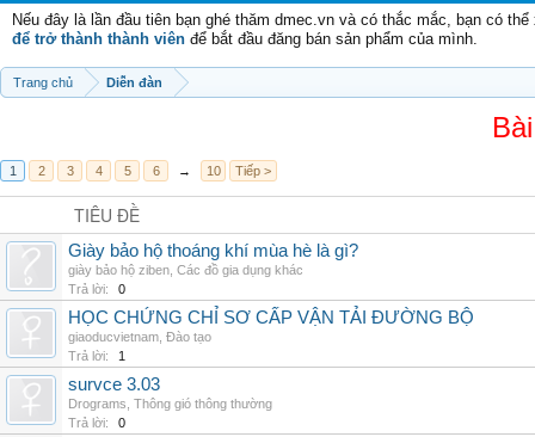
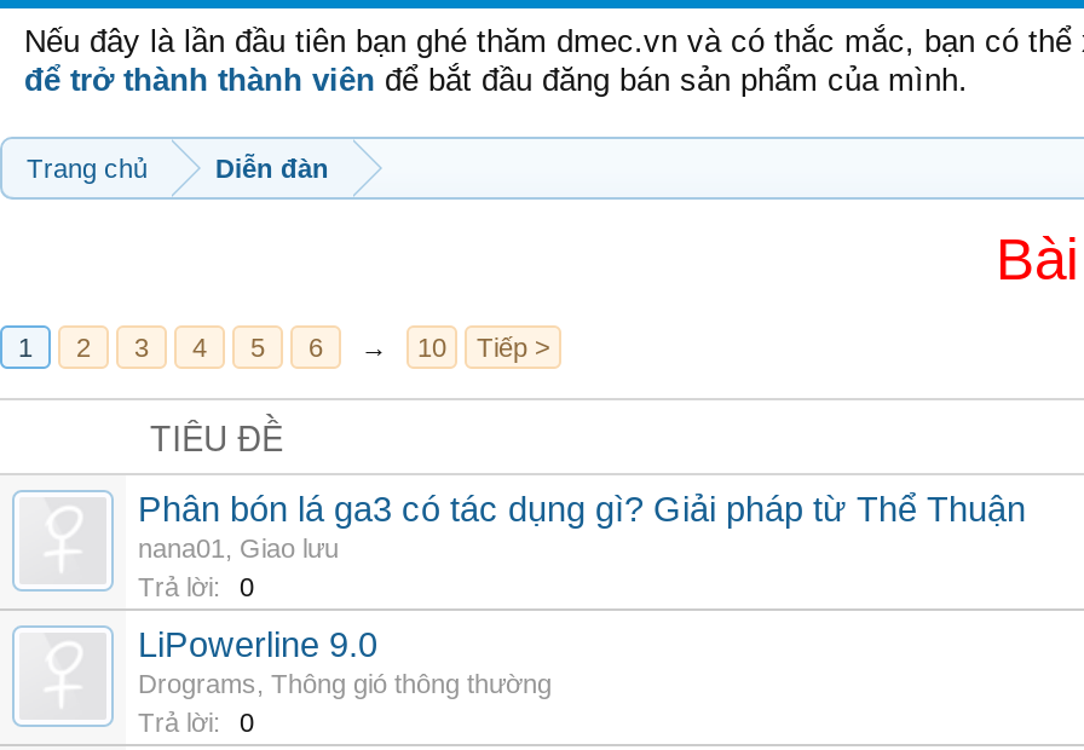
[68,241,358,277] Giày bảo hộ thoáng khí mùa hè là gì? | giày bảo hộ ziben, Các đồ gia dụng khác -> [138,490,1026,562] Phân bón lá ga3 có tác dụng gì? Giải pháp từ Thể Thuận | nana01, Giao lưu
[68,308,474,394] HỌC CHỨNG CHỈ SƠ CẤP VẬN TẢI ĐƯỜNG BỘ | giaoducvietnam, Đào tạo | Trả lời: | 1 | survce 3.03 -> [138,625,377,664] LiPowerline 9.0

